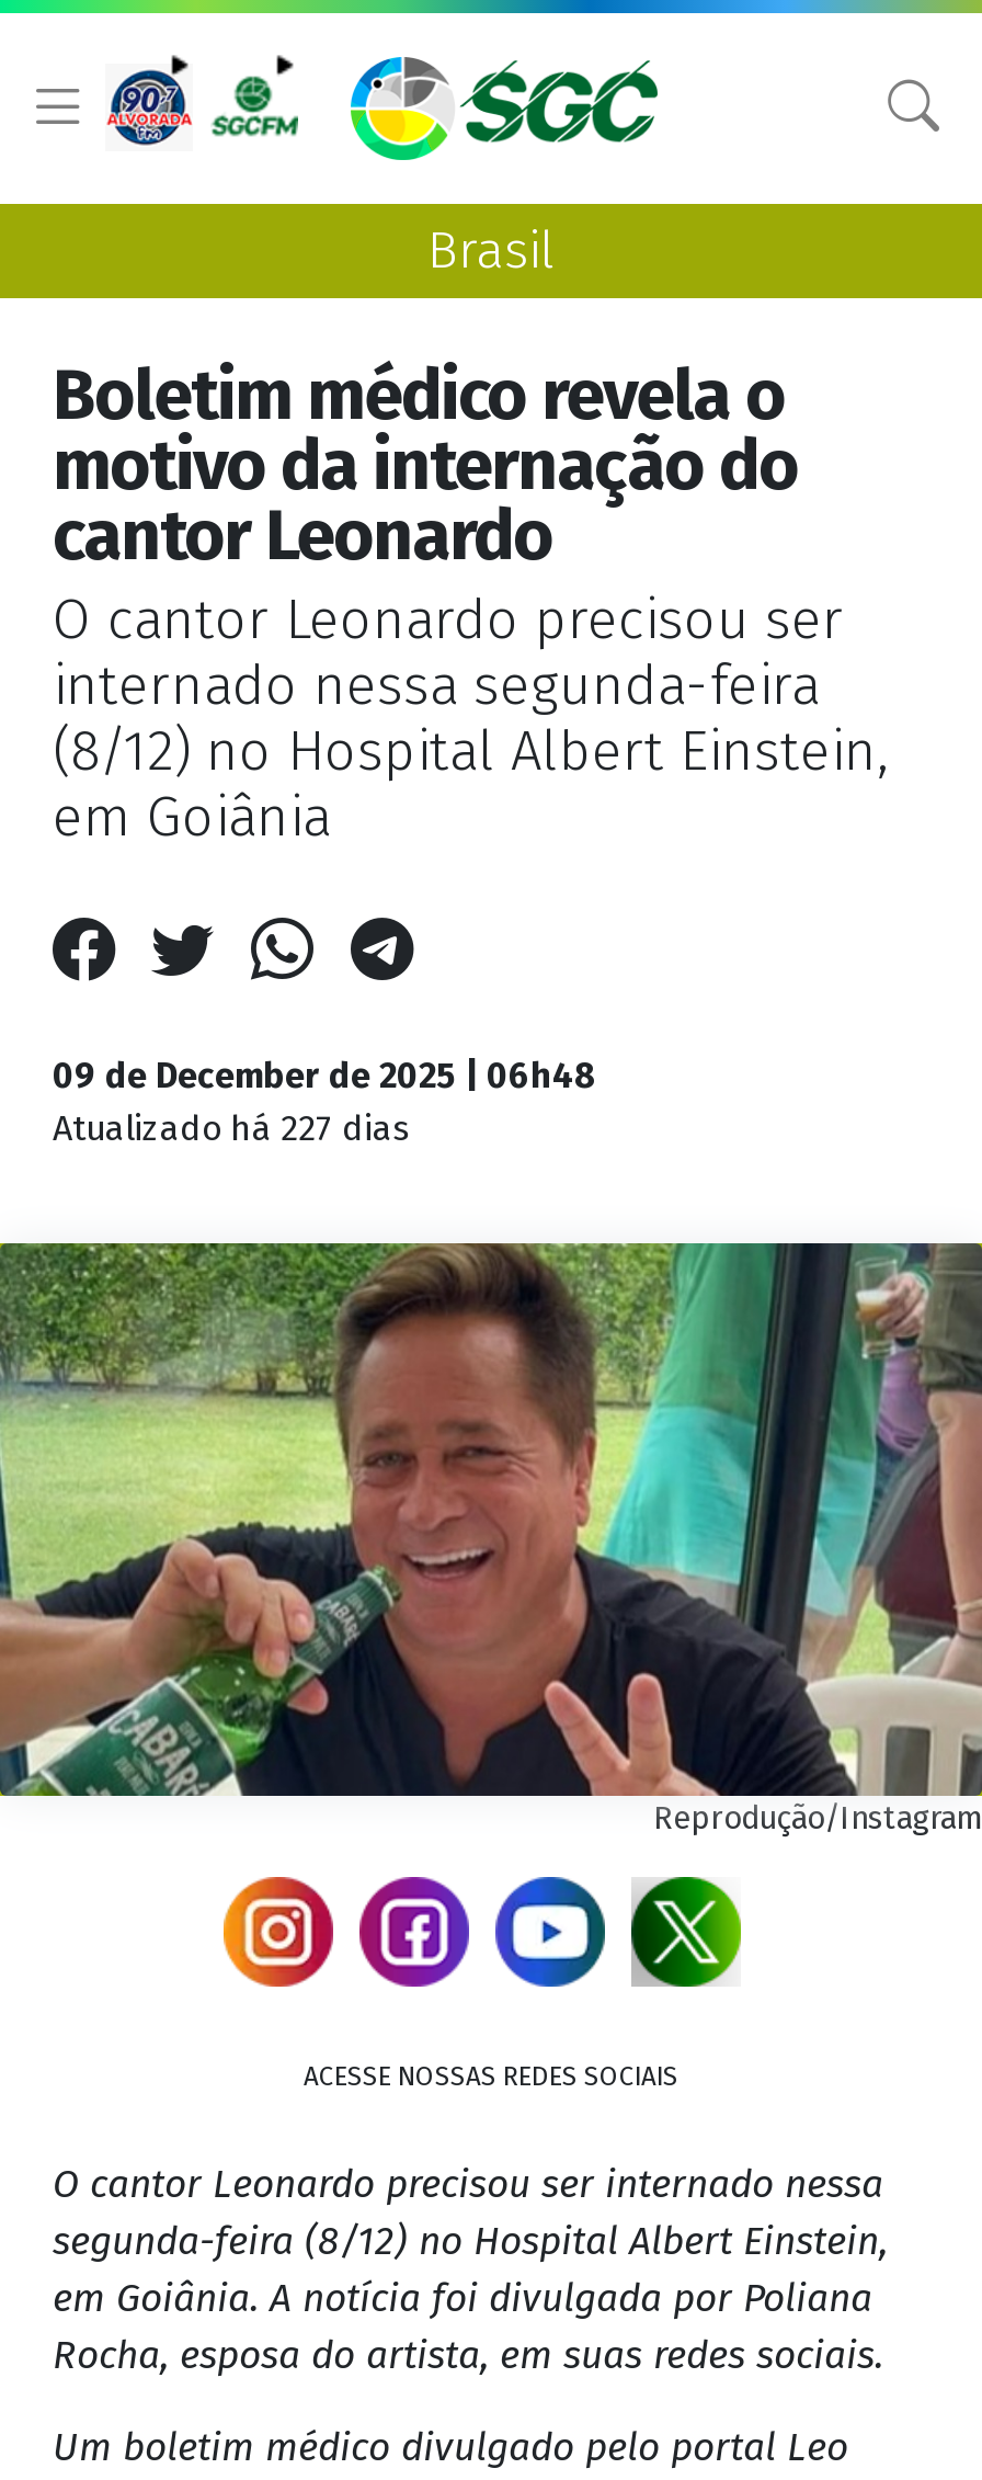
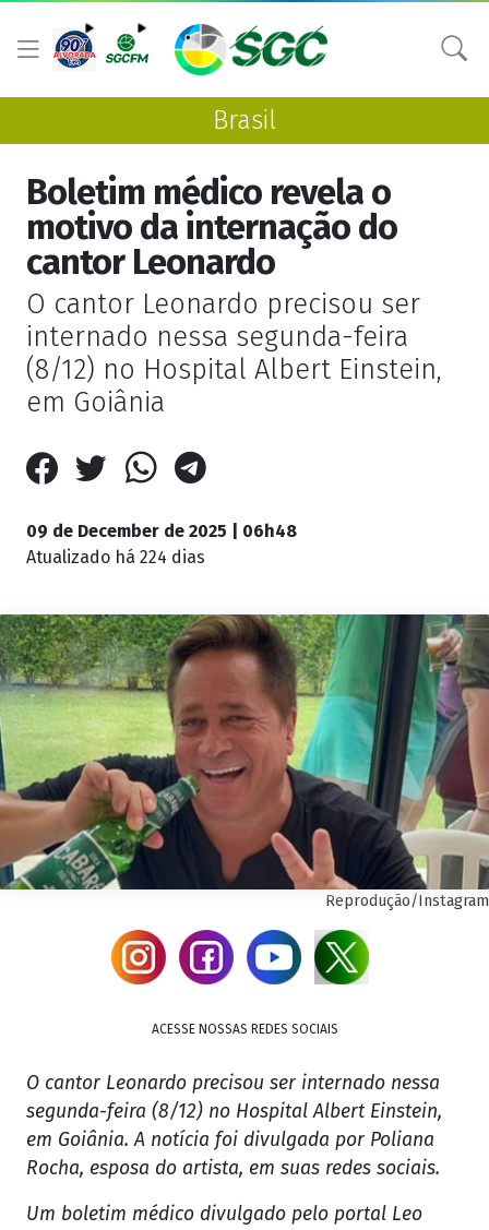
[53,1108,410,1150] Atualizado há 227 dias -> [26,547,205,568] Atualizado há 224 dias

